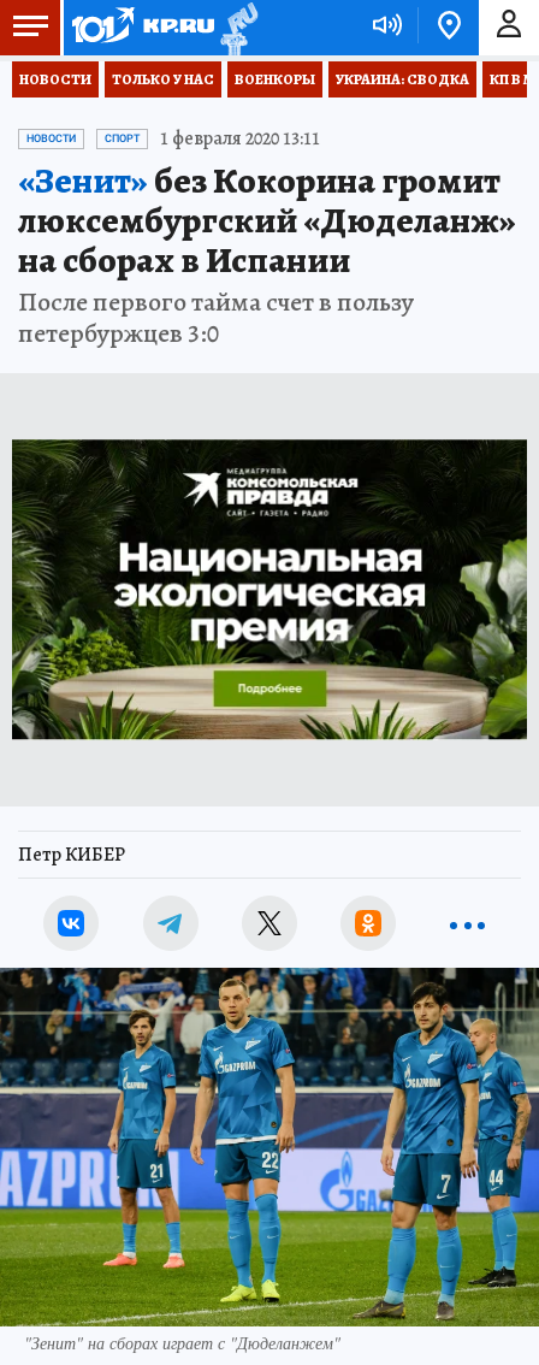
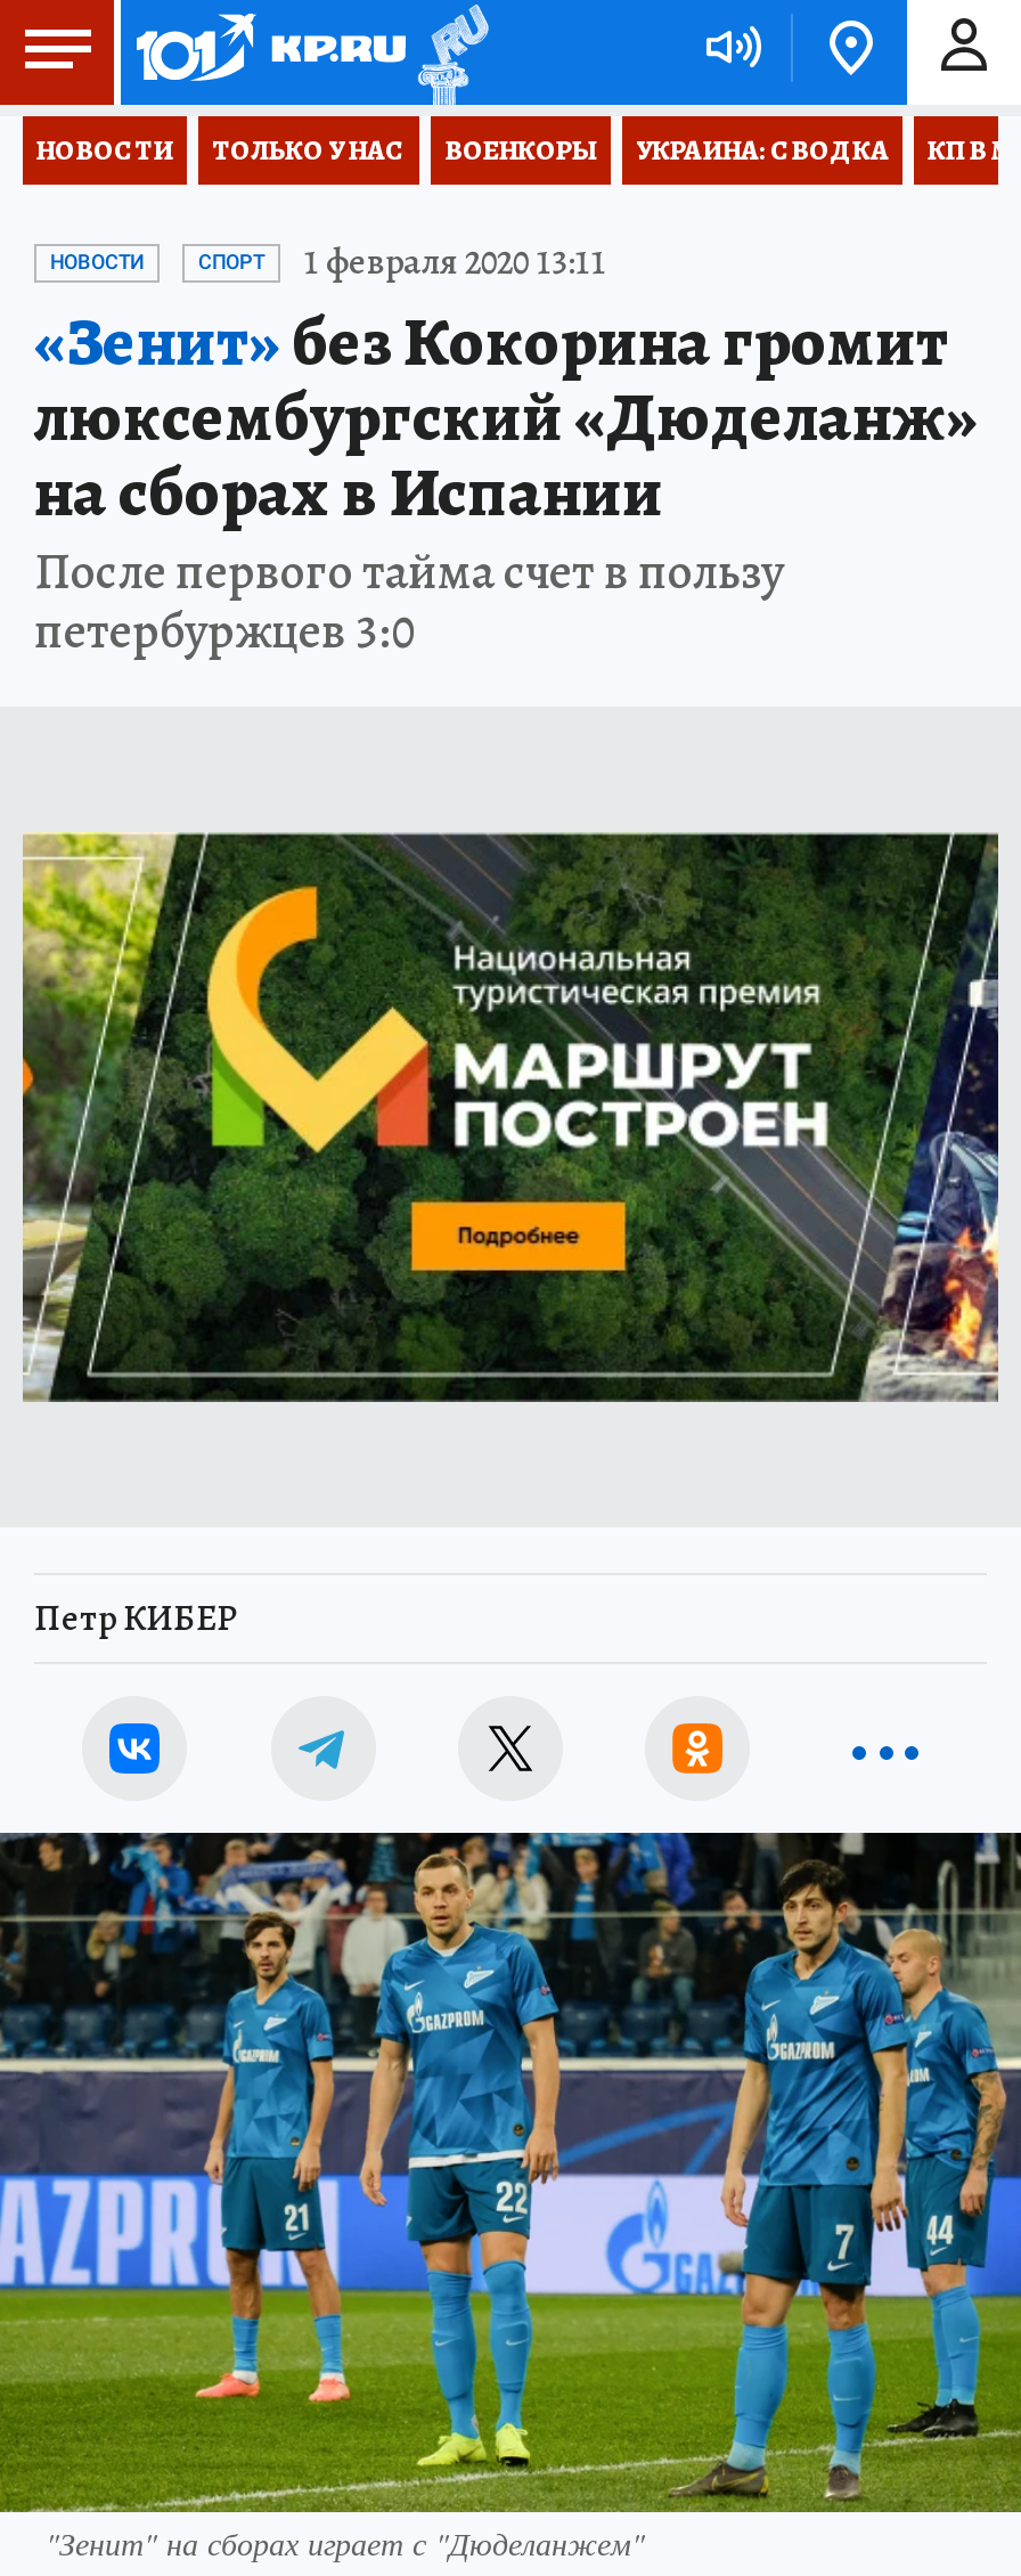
[11,438,528,740] [image] -> [21,832,1000,1404] [image]

